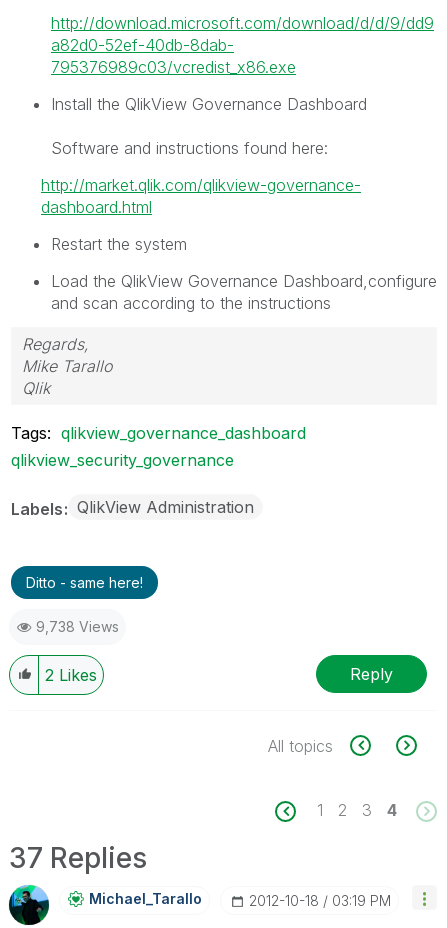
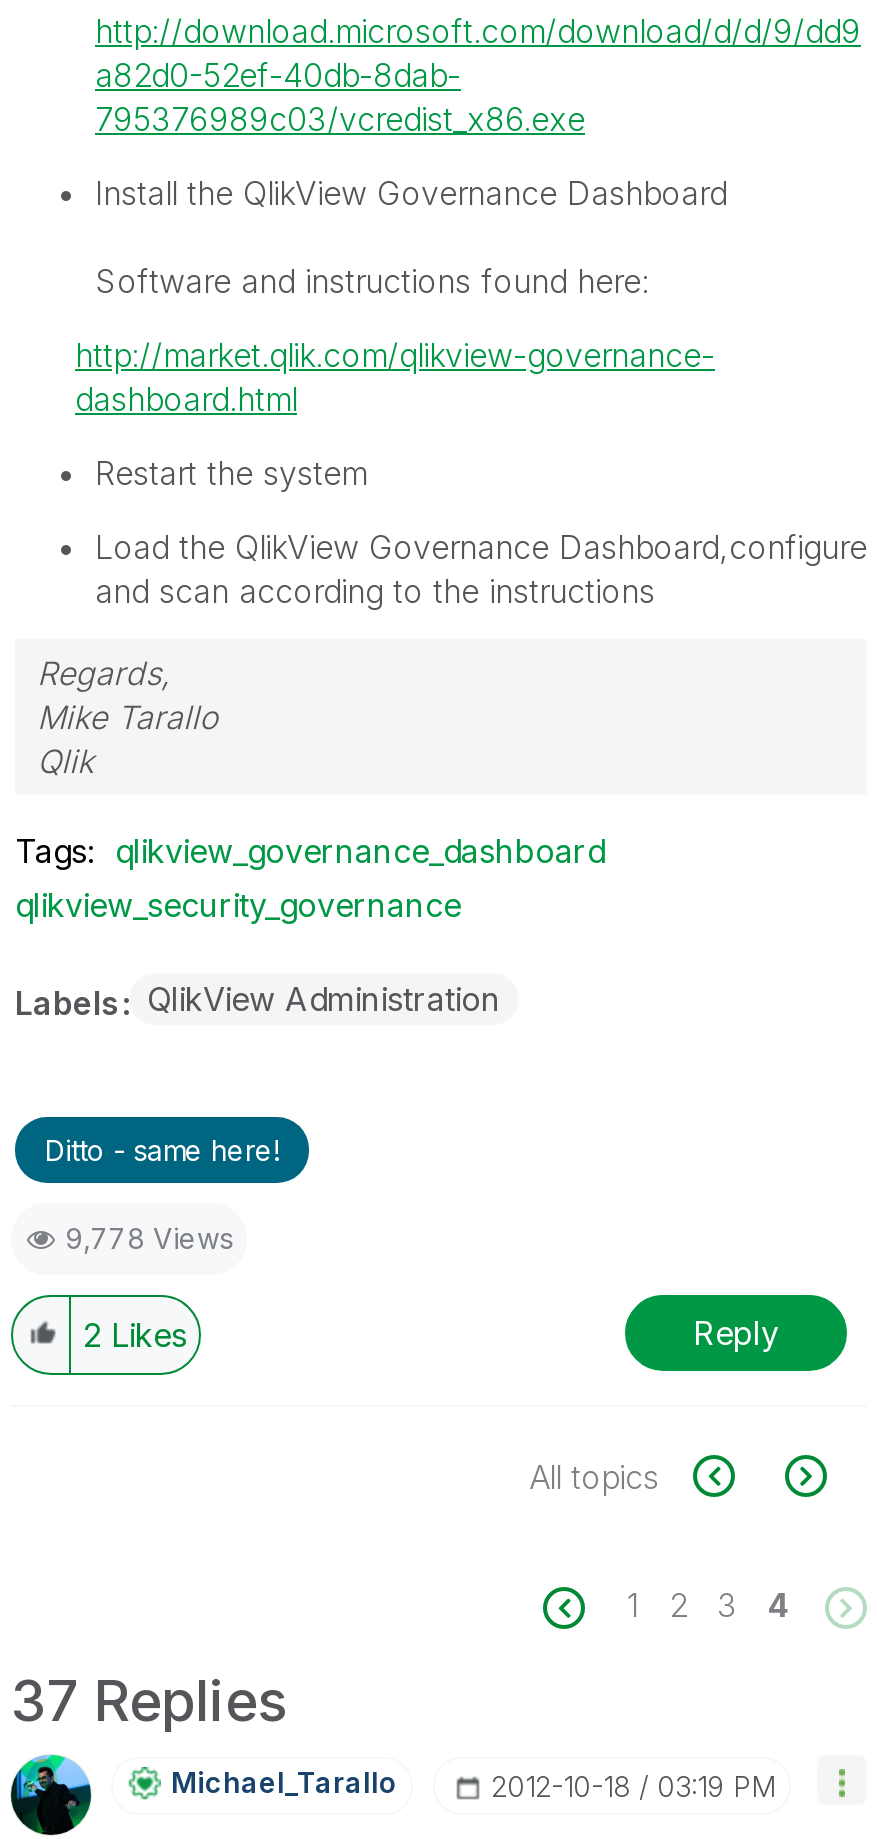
[36,618,119,635] 9,738 Views -> [65,1222,233,1256] 9,778 Views

